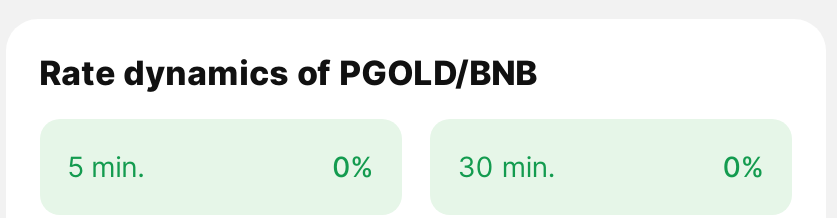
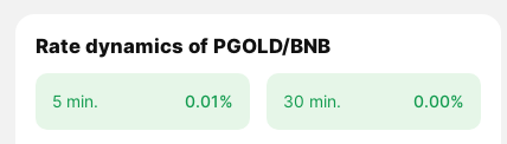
[332,149,374,183] 0% -> [185,91,233,111] 0.01%
[723,149,765,183] 0% -> [414,91,465,111] 0.00%

